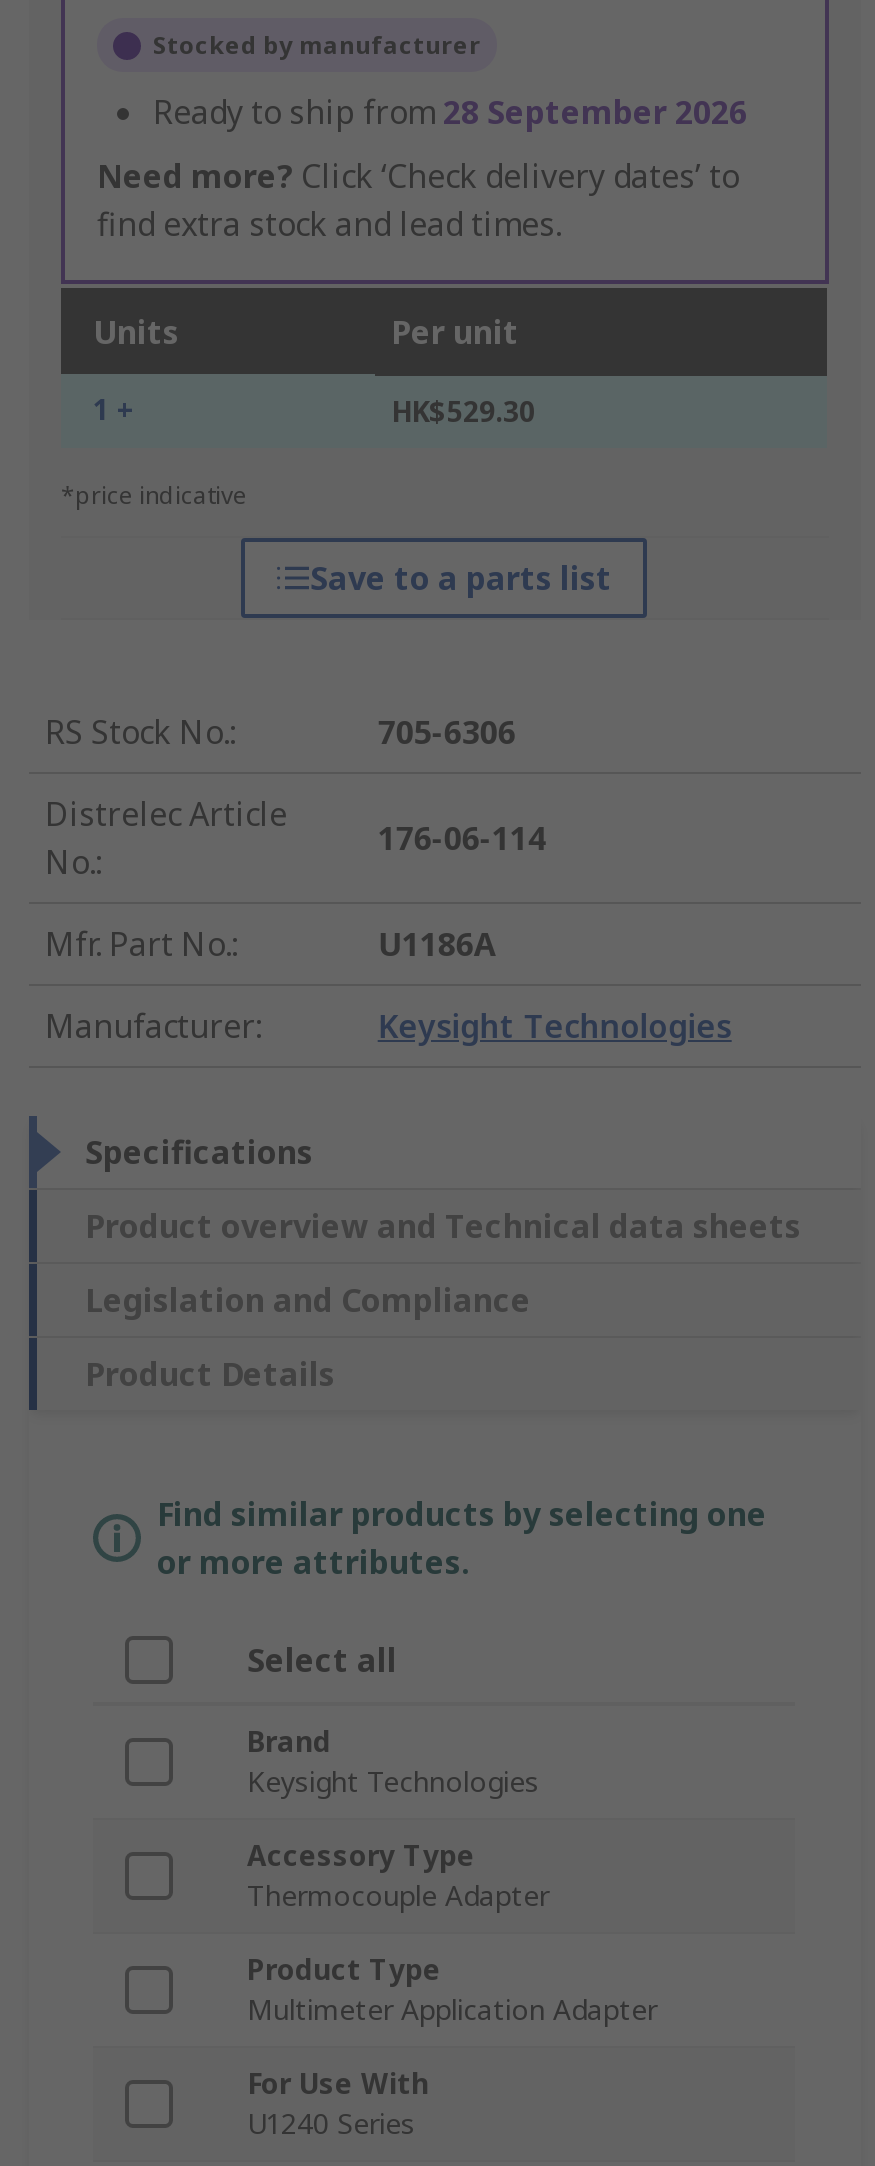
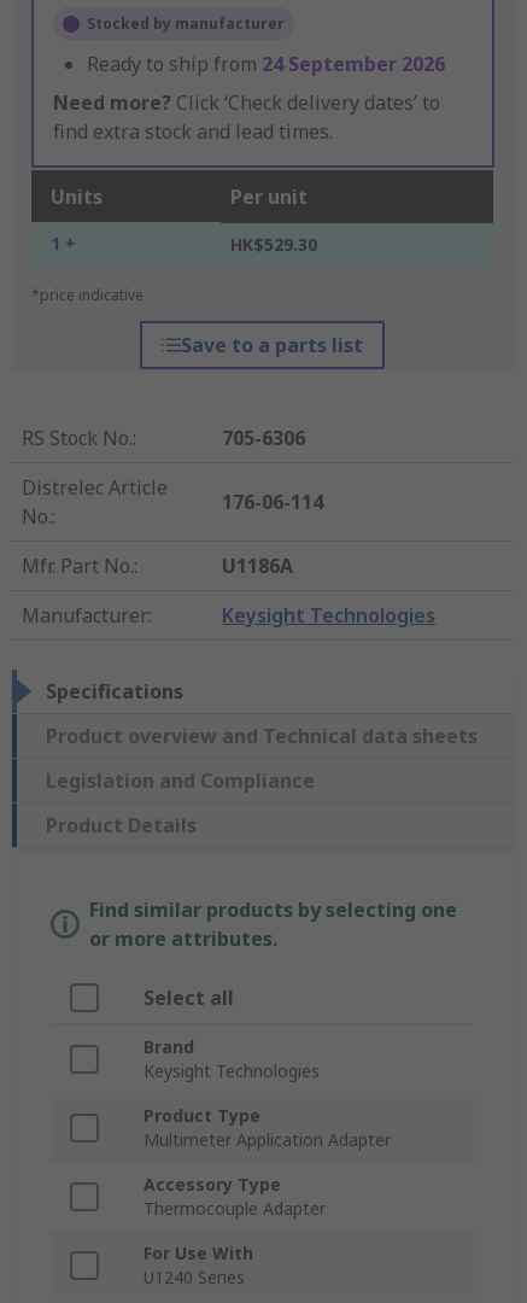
[153,91,747,135] Ready to ship from 28 September 2026 -> [87,51,445,78] Ready to ship from 24 September 2026
moved [247,1837,549,1915] -> [144,1173,326,1220]: Accessory Type | Thermocouple Adapter
moved [247,1951,657,2029] -> [144,1105,391,1152]: Product Type | Multimeter Application Adapter

